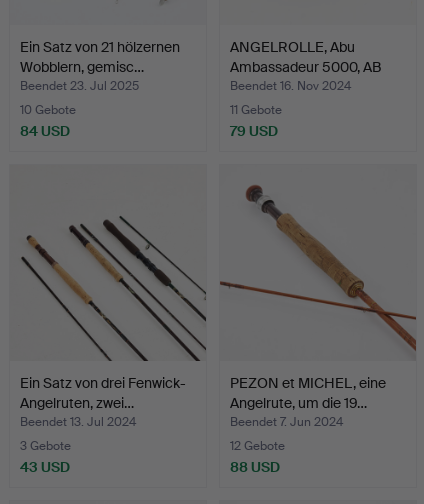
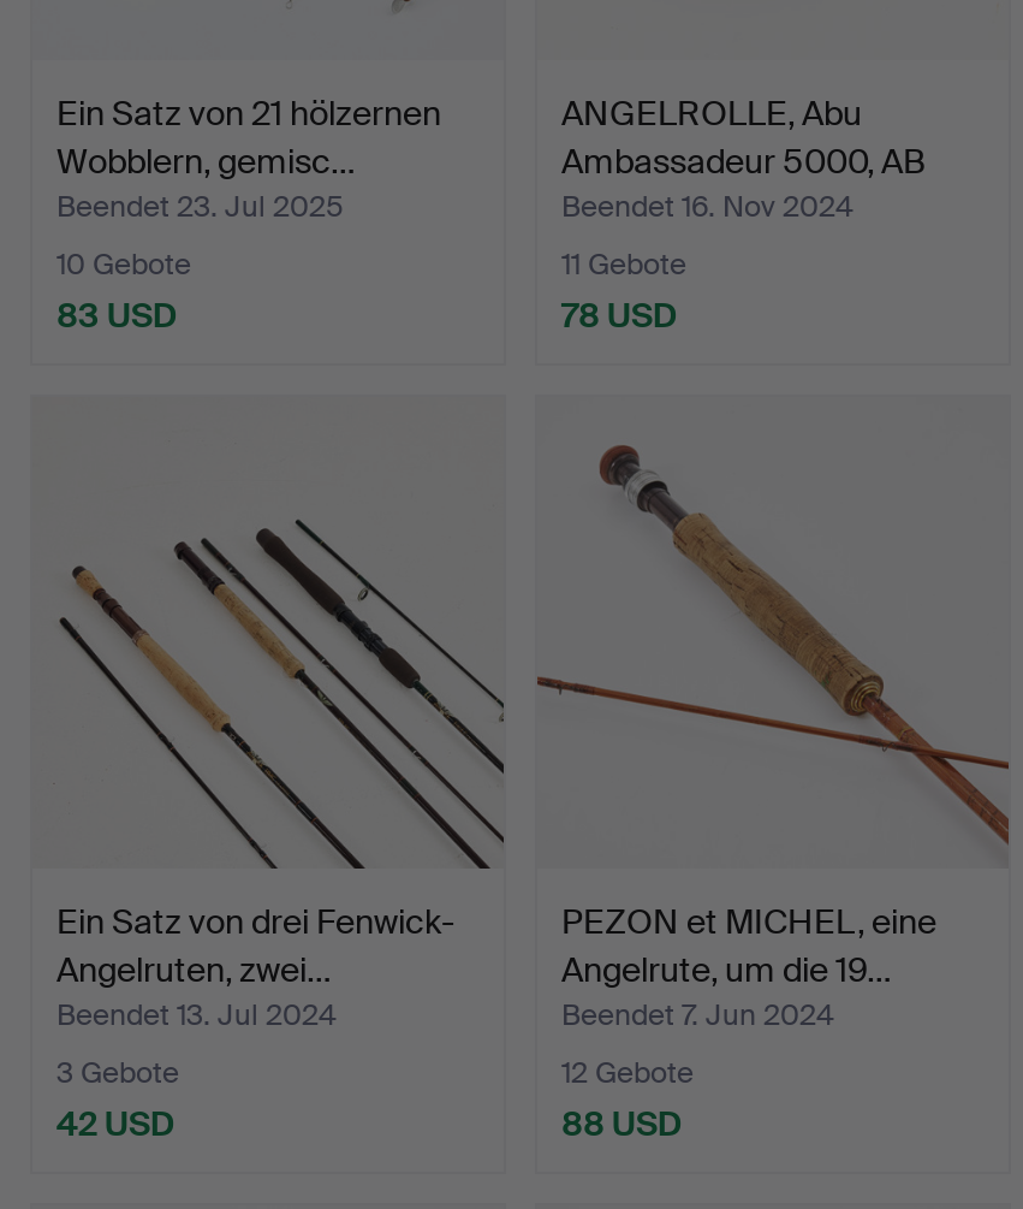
[20,122,70,140] 84 USD -> [56,293,177,337] 83 USD
[230,122,278,140] 79 USD -> [561,293,677,337] 78 USD
[20,458,70,476] 43 USD -> [56,1102,174,1145] 42 USD

